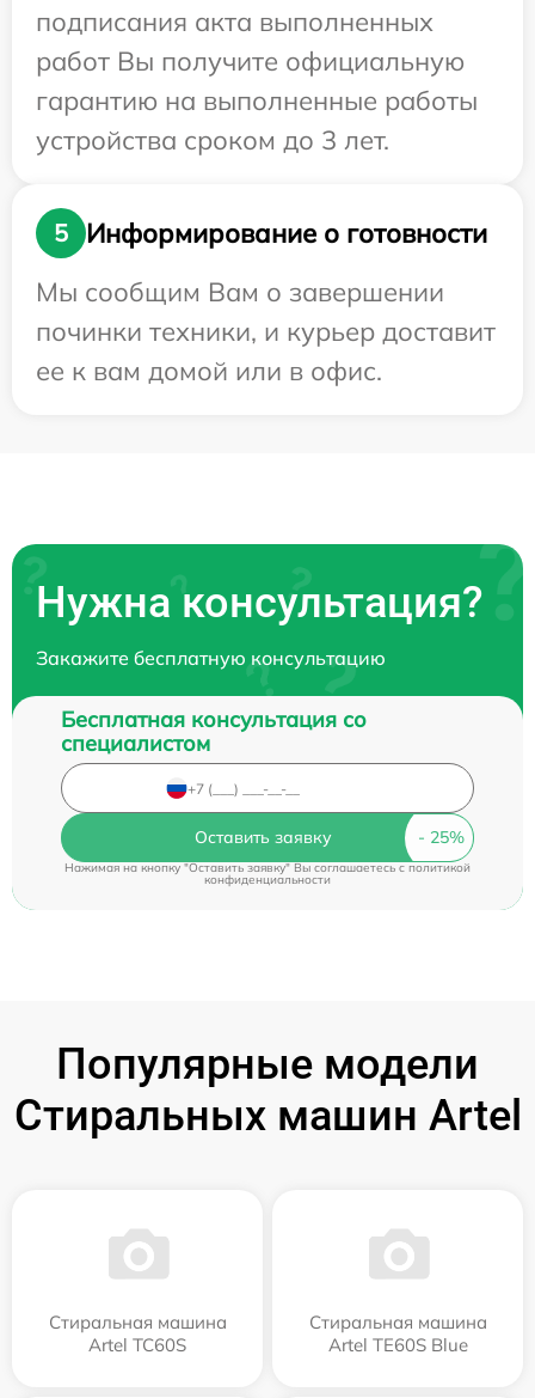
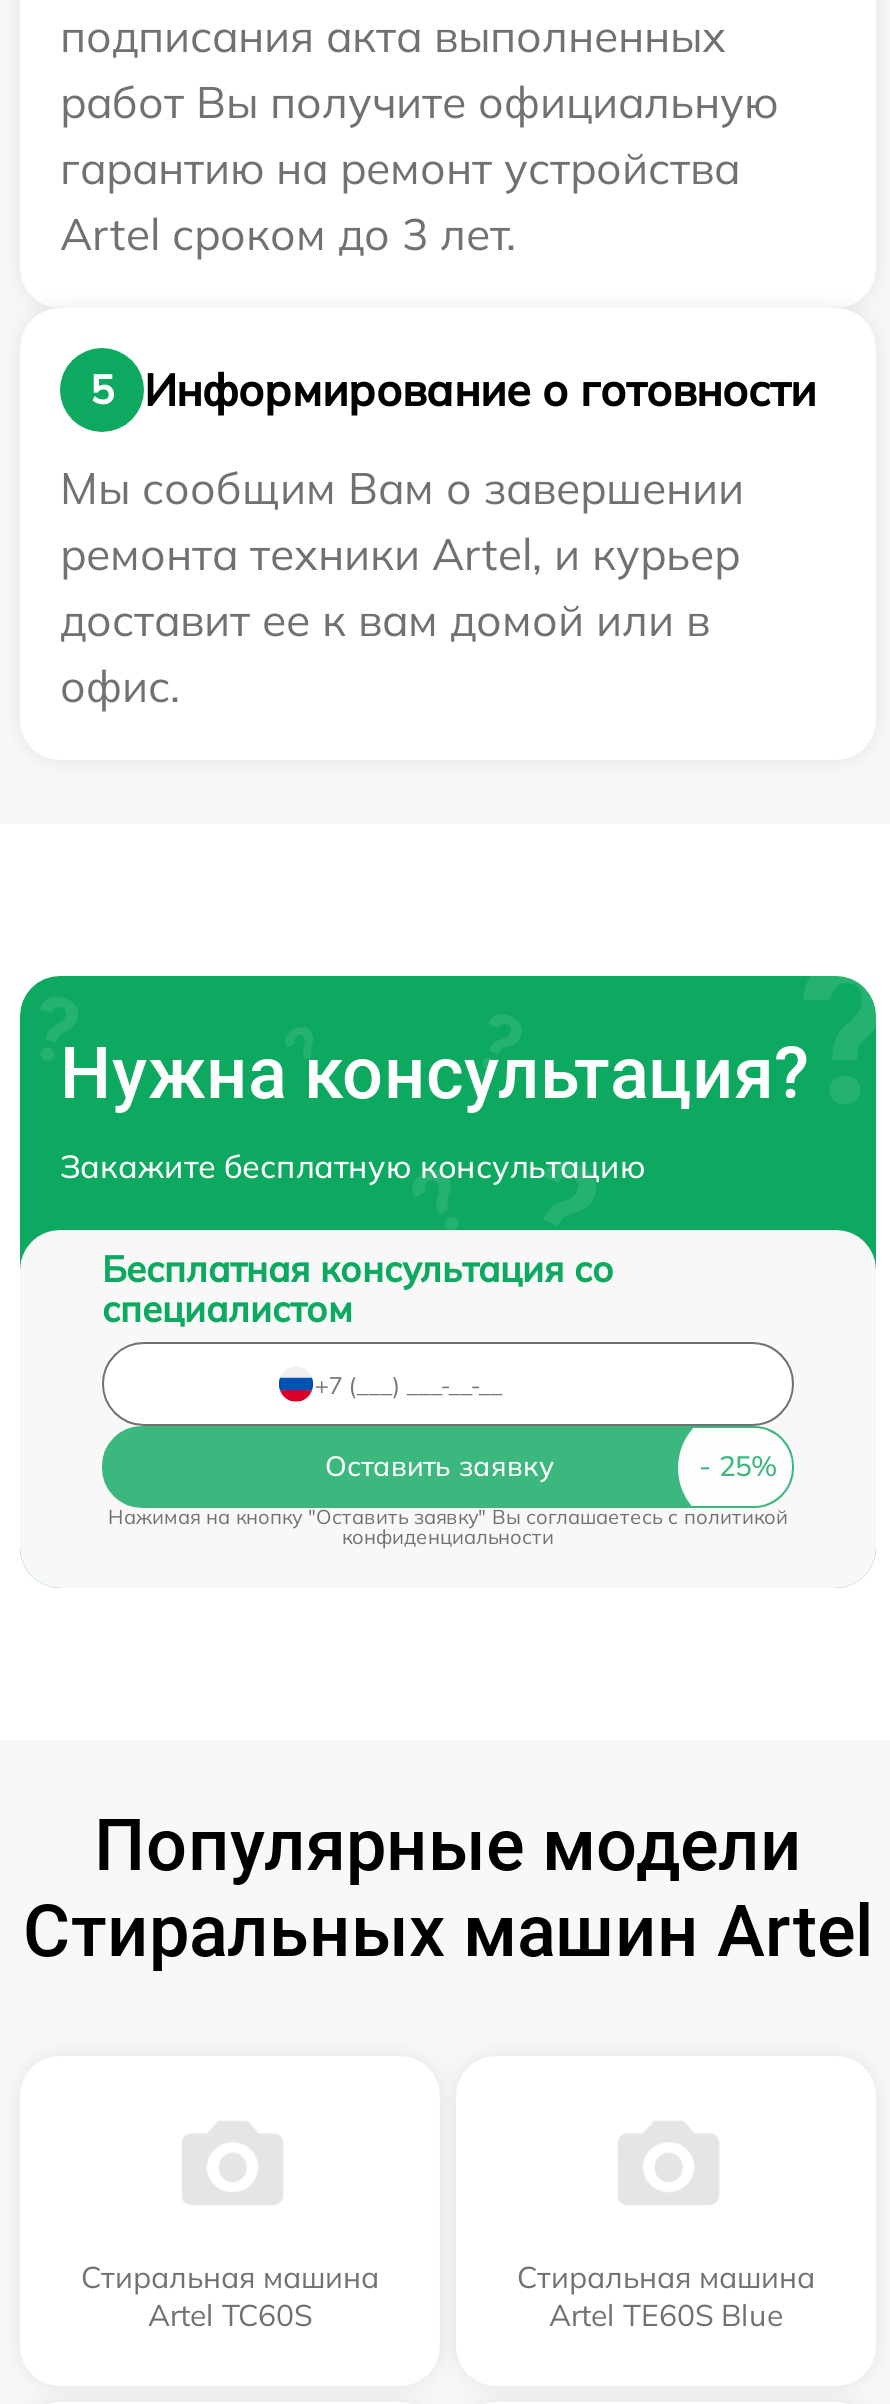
[36,84,478,117] гарантию на выполненные работы -> [60,140,740,196] гарантию на ремонт устройства
[36,123,389,157] устройства сроком до 3 лет. -> [60,206,516,262] Artel сроком до 3 лет.
[36,315,496,387] починки техники, и курьер доставит | ее к вам домой или в офис. -> [60,526,740,714] ремонта техники Artel, и курьер | доставит ее к вам домой или в | офис.

